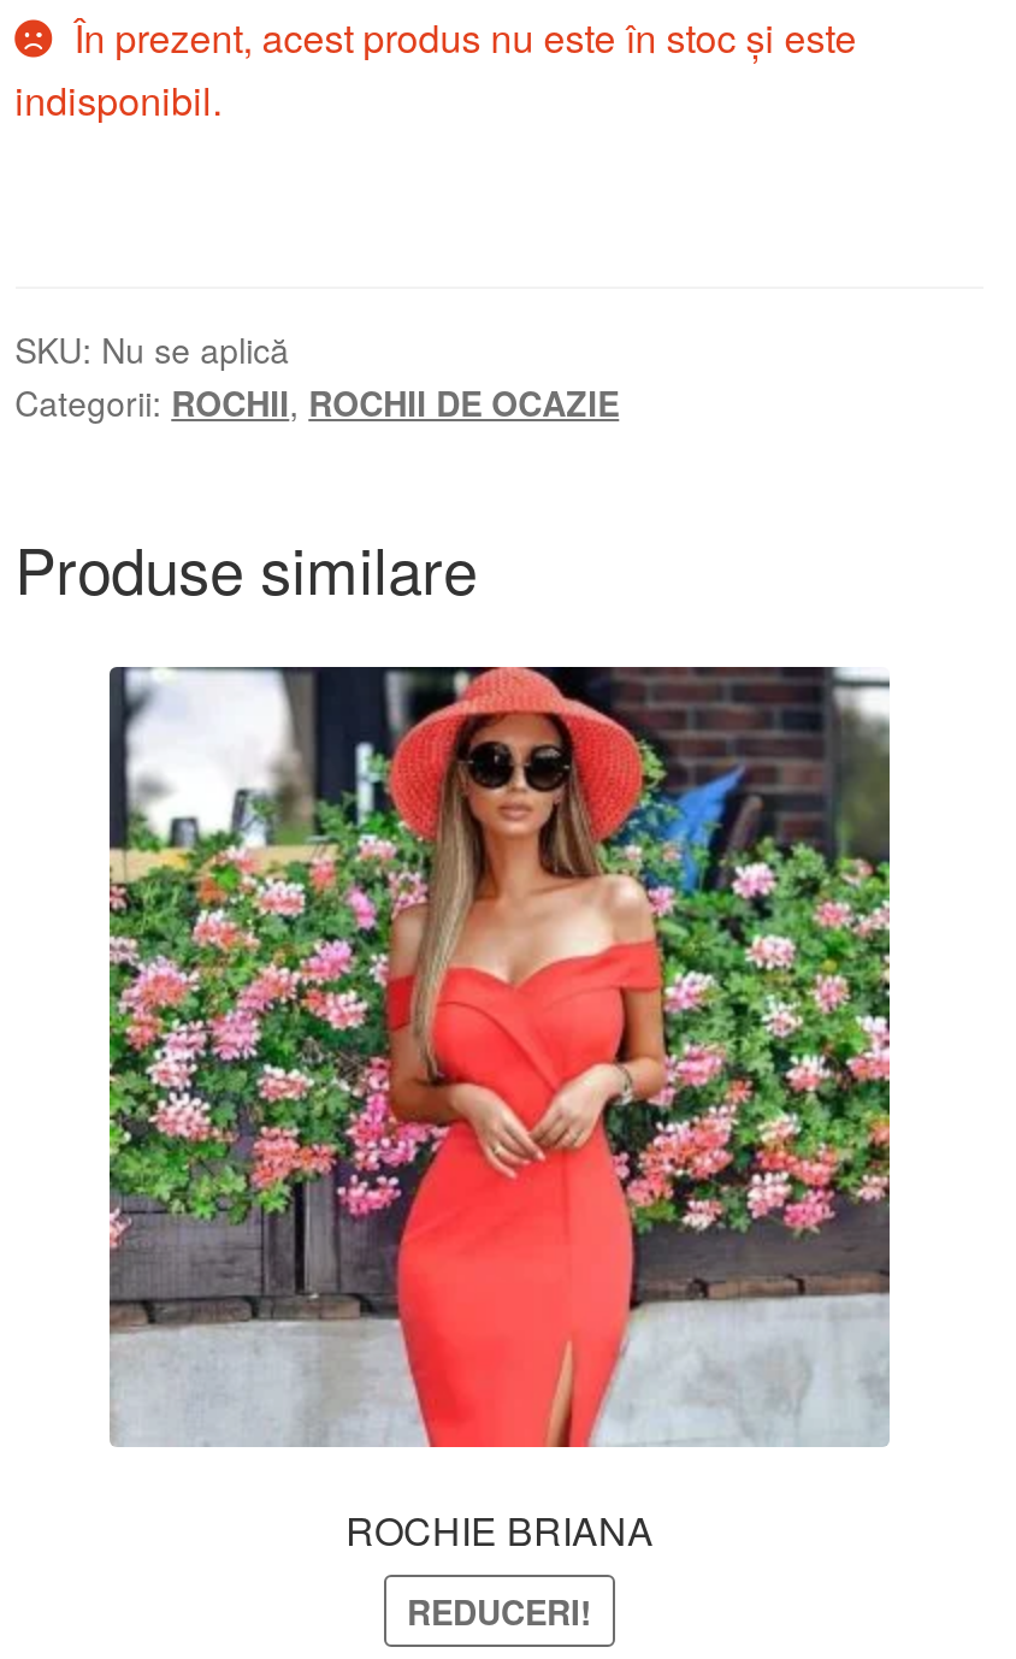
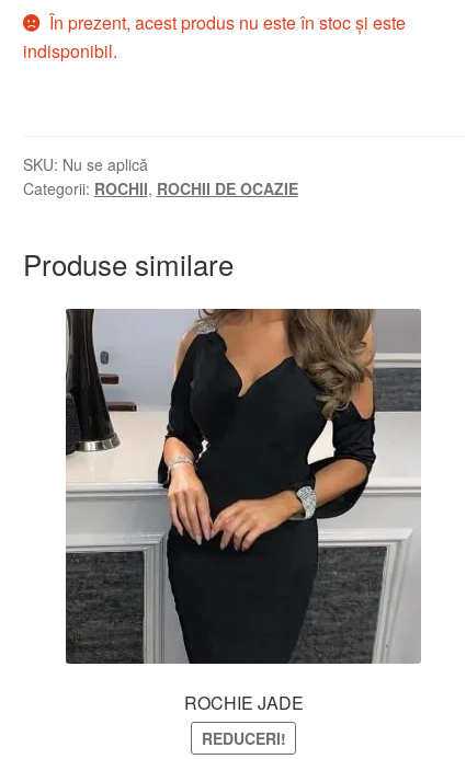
[107,665,892,1559] [image] | ROCHIE BRIANA -> [65,308,421,715] [image] | ROCHIE JADE

